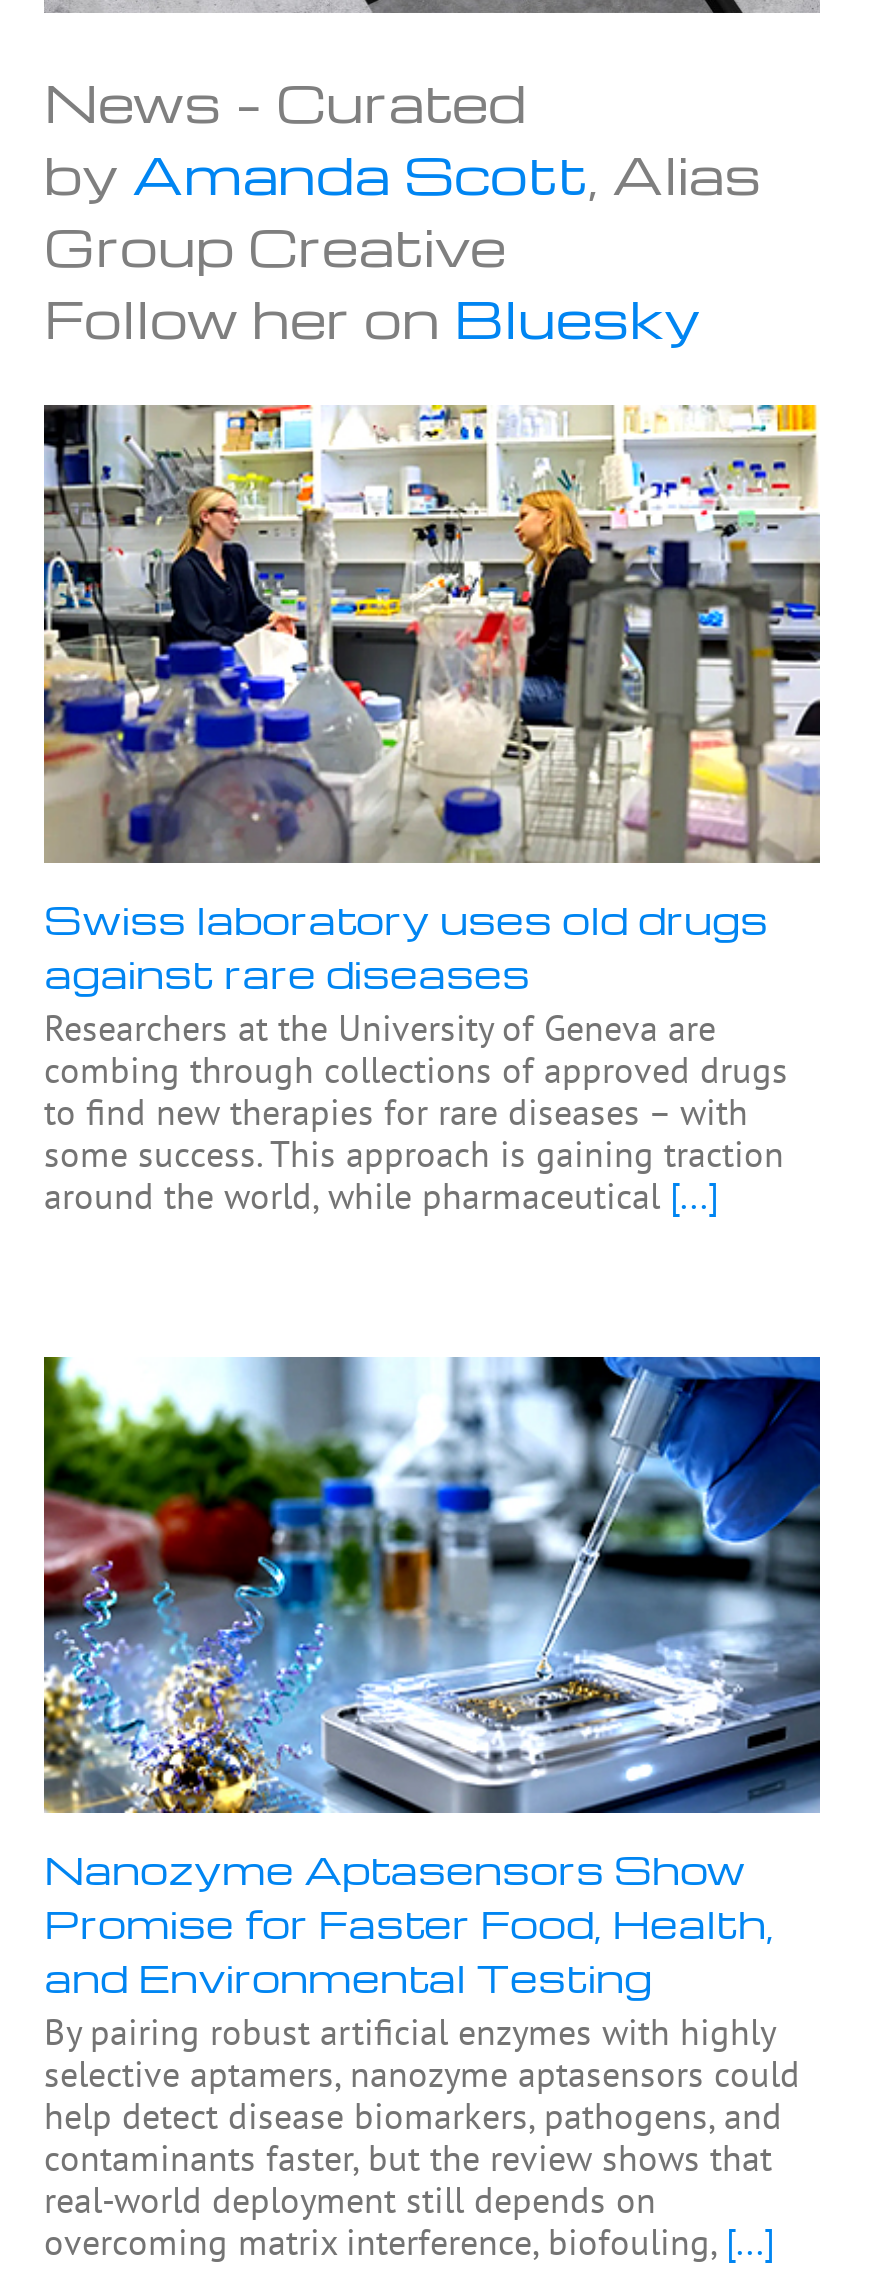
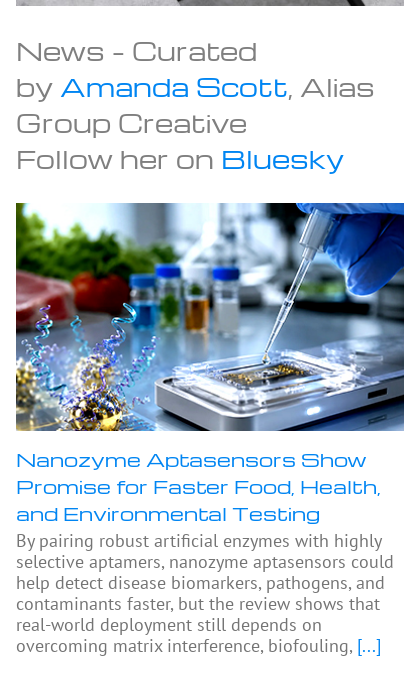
[42,402,820,1218] [image] | Swiss laboratory uses old drugs | against rare diseases | Researchers at the University of Geneva are | combing through collections of approved drugs | to find new therapies for rare diseases – with | some success. This approach is gaining traction | around the world, while pharmaceutical [...] -> none

